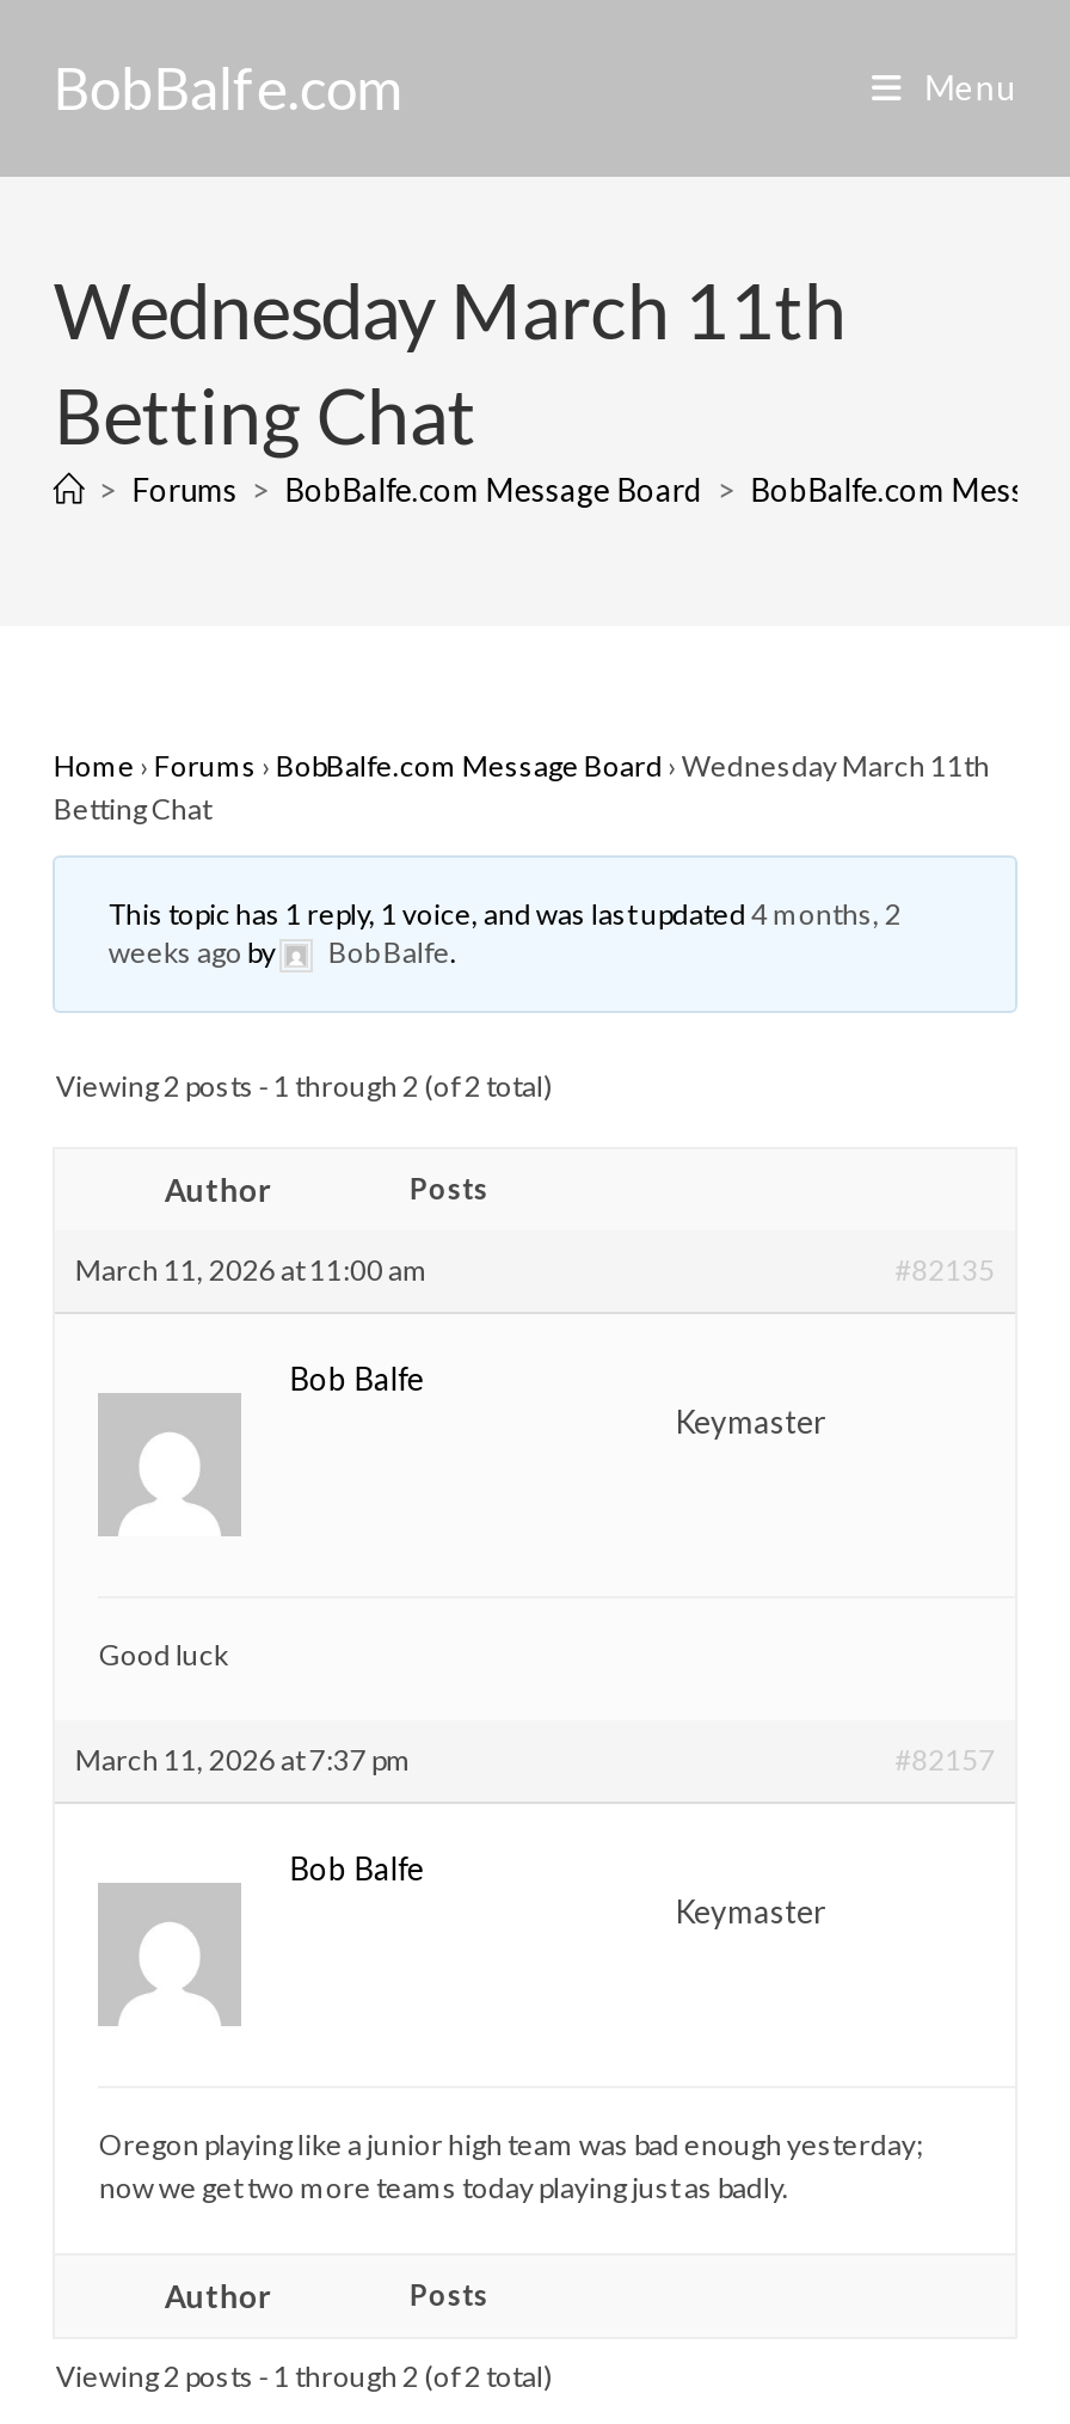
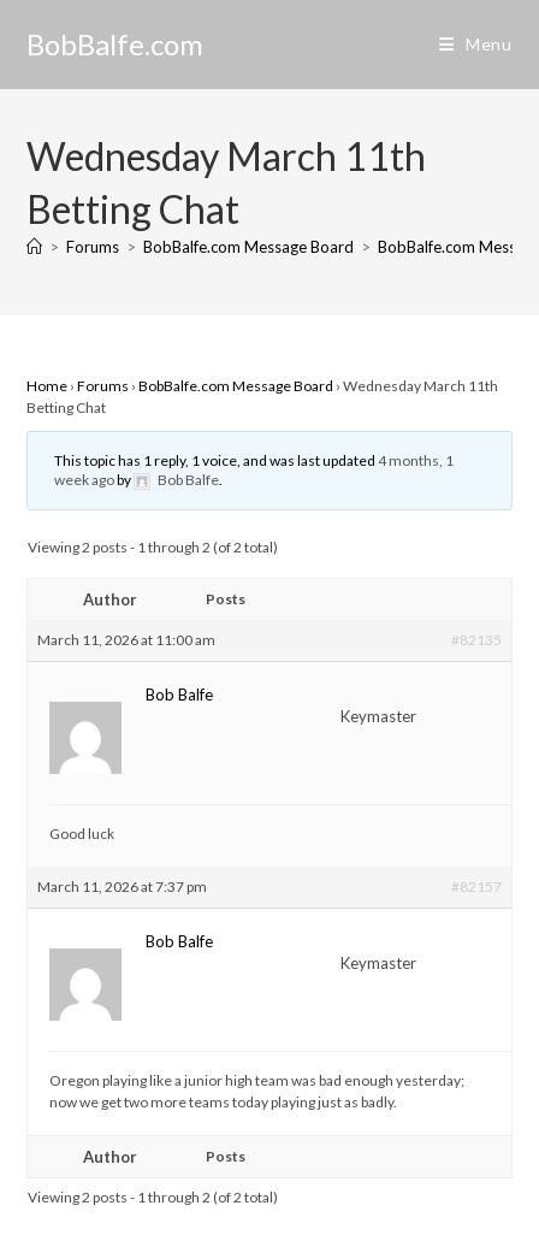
[108,896,901,932] This topic has 1 reply, 1 voice, and was last updated 4 months, 2 -> [55,451,454,469] This topic has 1 reply, 1 voice, and was last updated 4 months, 1
[108,934,280,970] weeks ago by -> [55,471,134,489] week ago by

